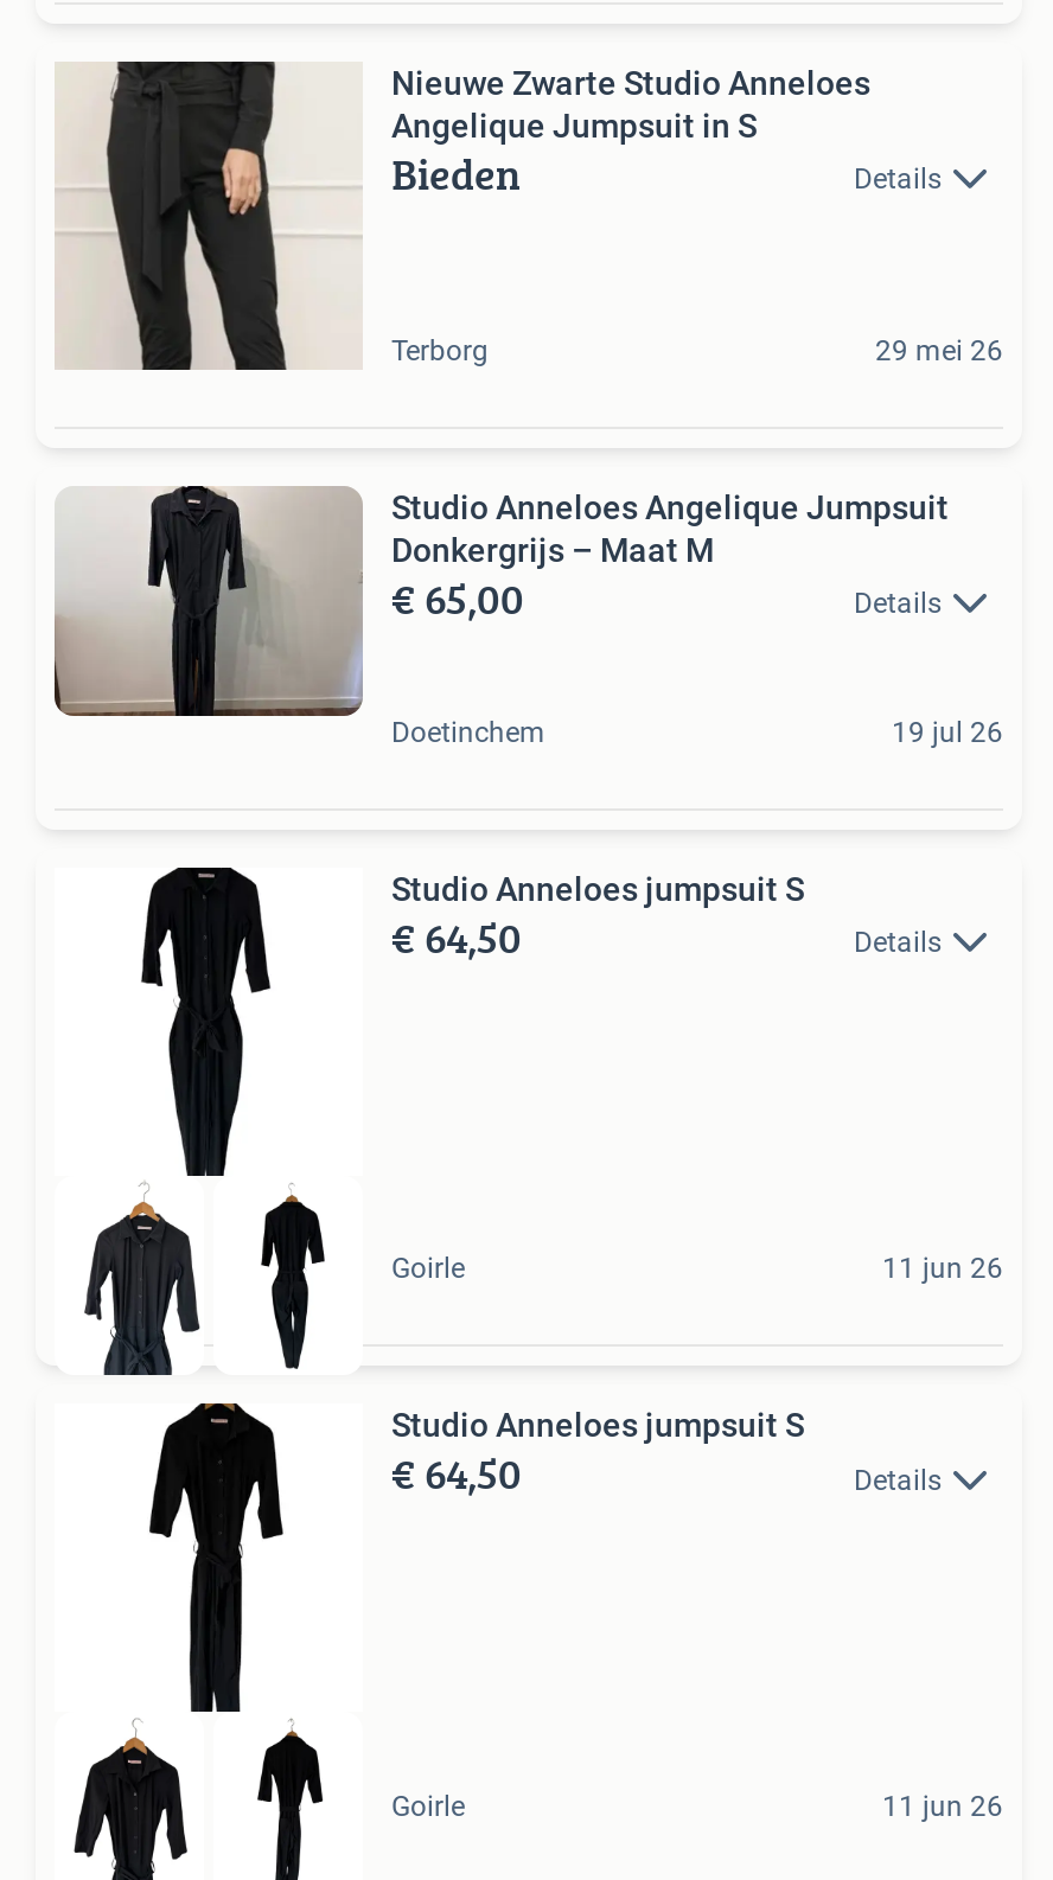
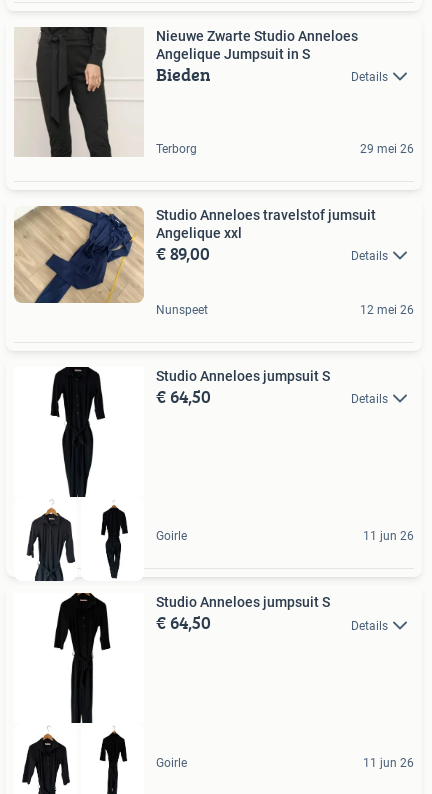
[55,486,949,718] [image] | Studio Anneloes Angelique Jumpsuit | Donkergrijs – Maat M | € 65,00 -> [14,205,376,304] [image] | Studio Anneloes travelstof jumsuit | Angelique xxl | € 89,00
[391,716,1003,749] Doetinchem | 19 jul 26 -> [156,303,414,317] Nunspeet | 12 mei 26

